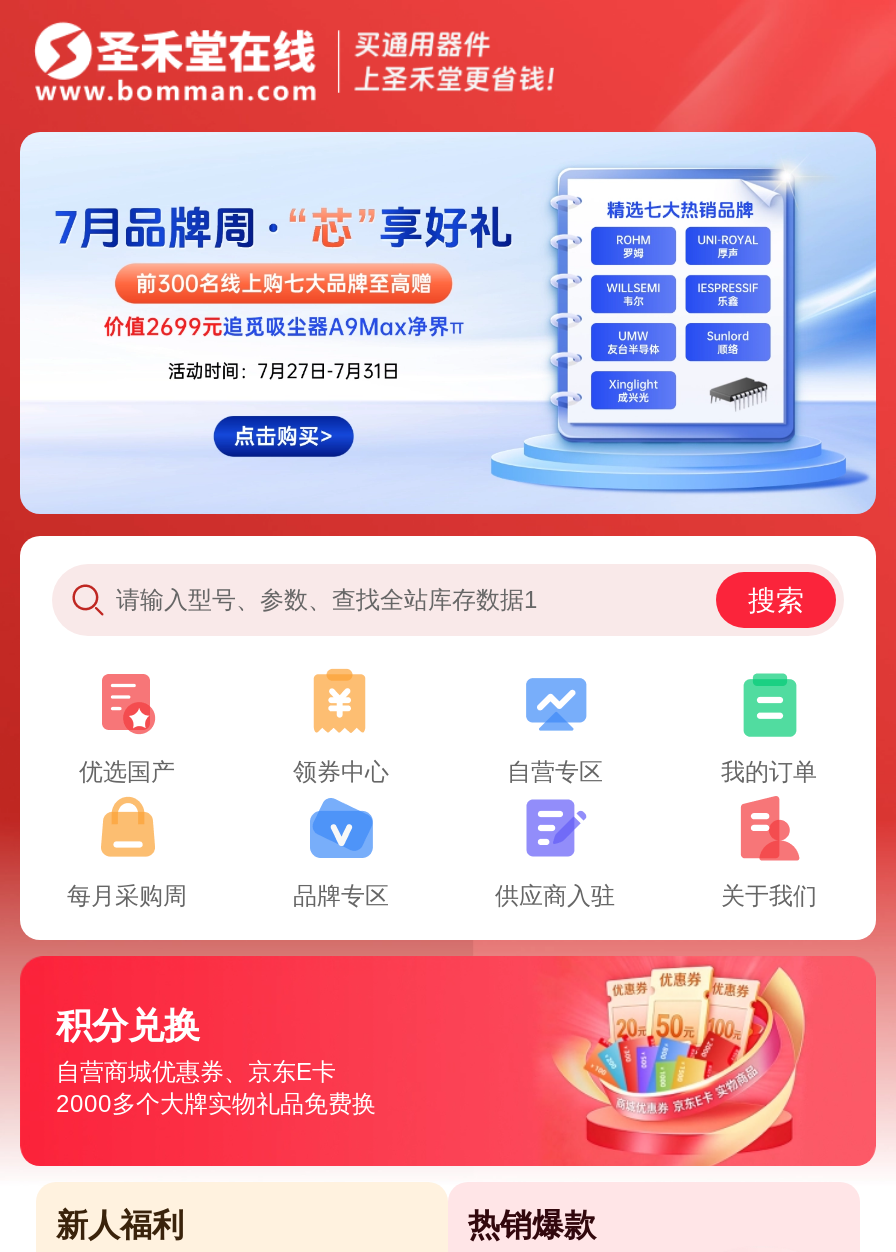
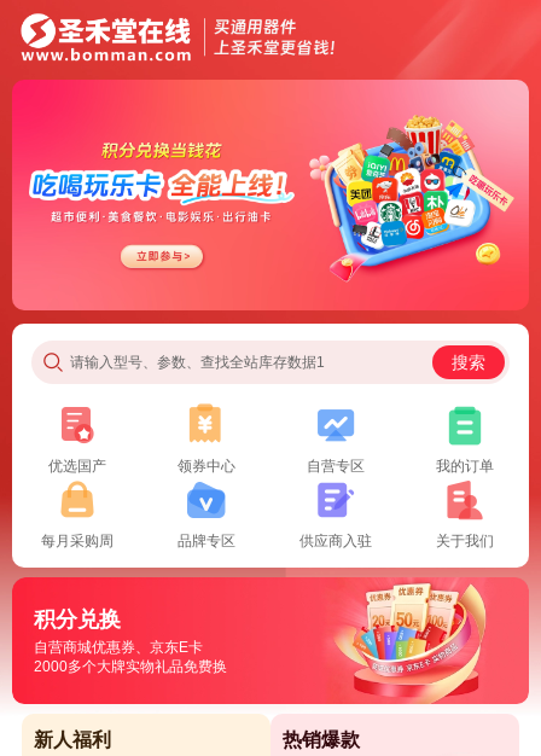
[18,130,878,516] [image] -> [12,80,529,310] [image]

